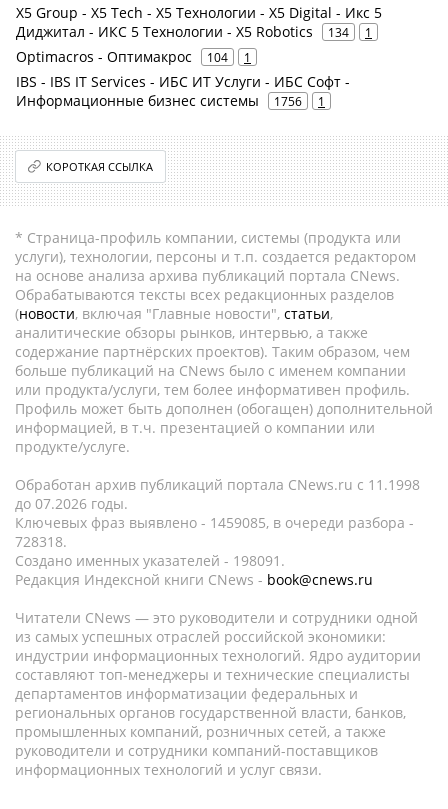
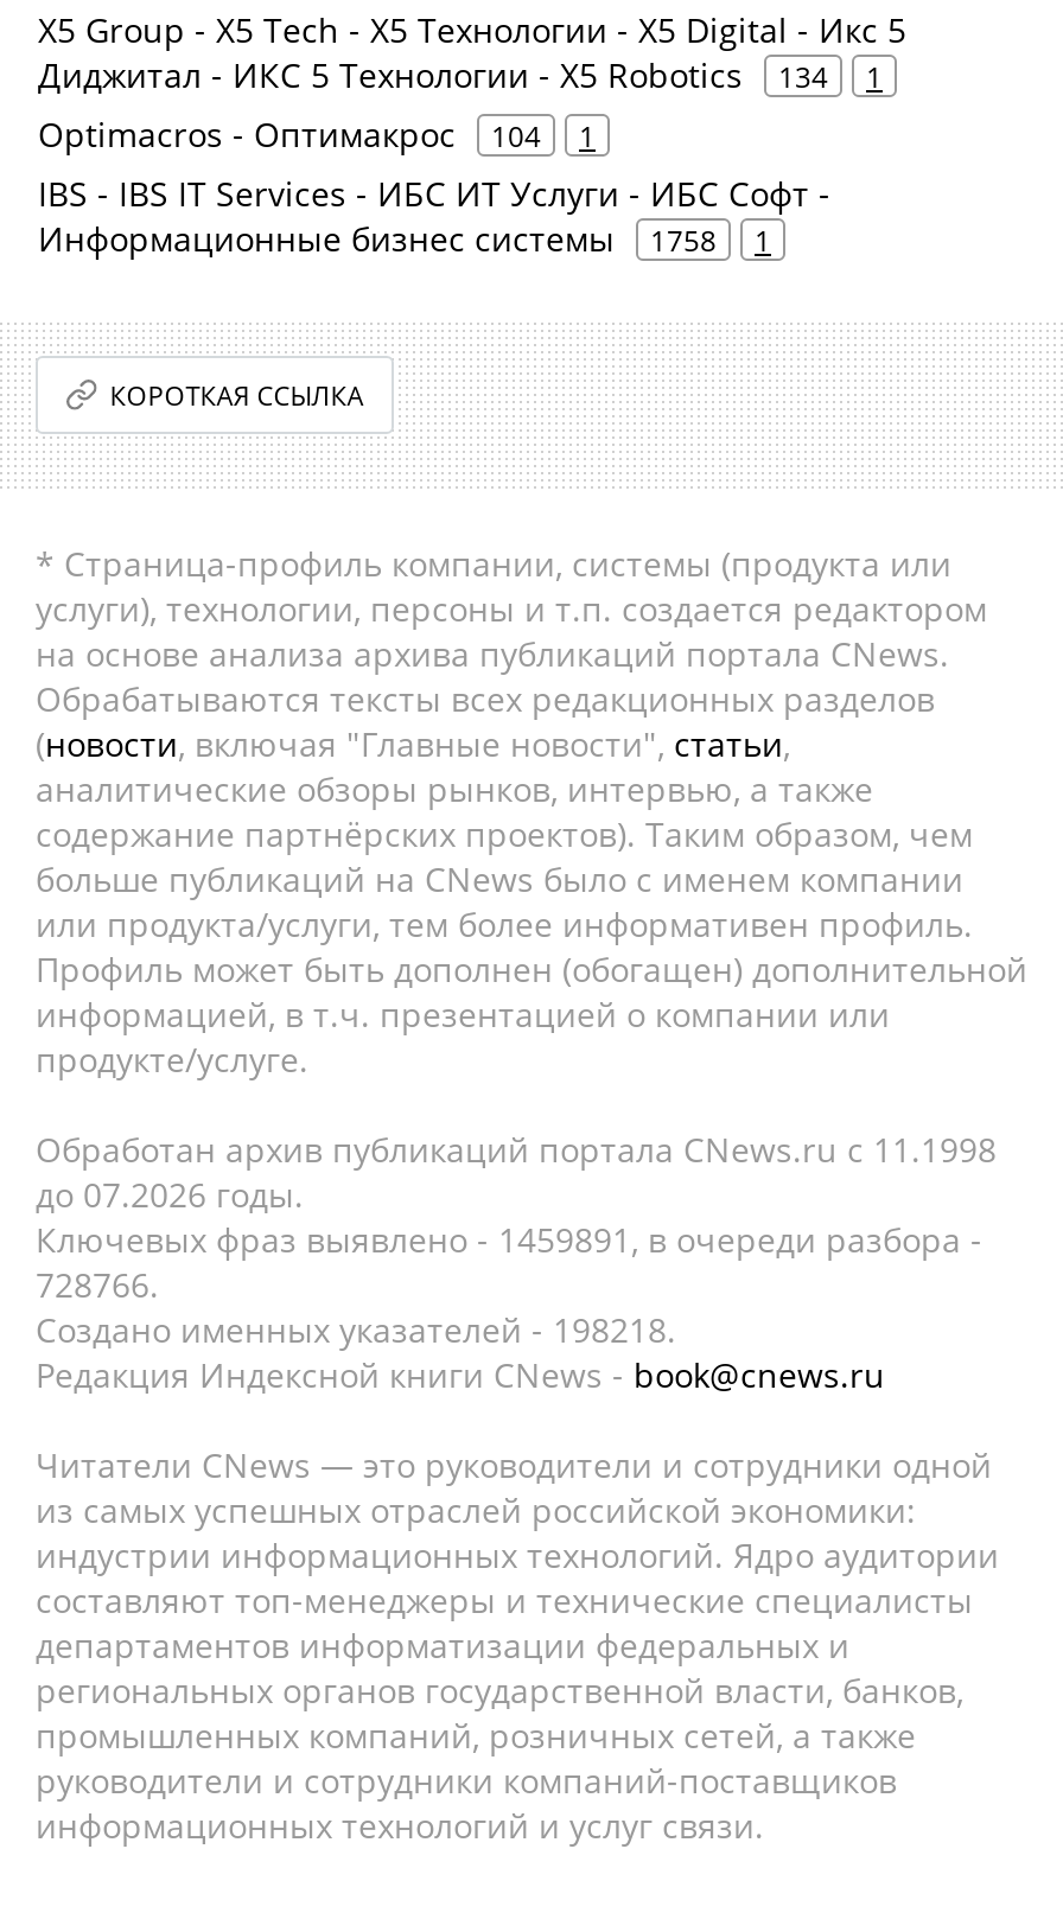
[16,91,325,110] Информационные бизнес системы 1756 1 -> [38,216,771,261] Информационные бизнес системы 1758 1
[15,513,414,532] Ключевых фраз выявлено - 1459085, в очереди разбора - -> [36,1217,982,1262] Ключевых фраз выявлено - 1459891, в очереди разбора -
[15,532,67,551] 728318. -> [36,1262,159,1307] 728766.
[15,551,285,570] Создано именных указателей - 198091. -> [36,1307,676,1352] Создано именных указателей - 198218.

